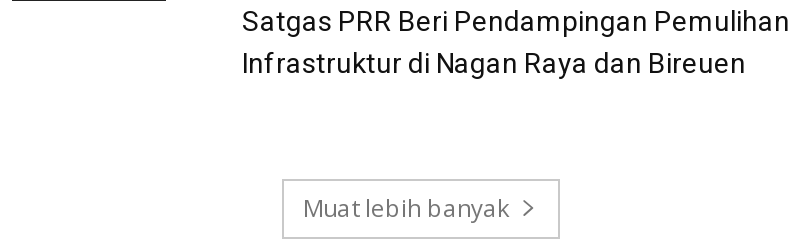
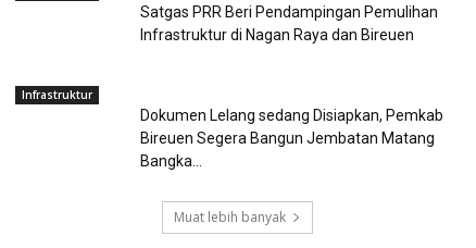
none -> [22,87,443,169] Infrastruktur | Dokumen Lelang sedang Disiapkan, Pemkab | Bireuen Segera Bangun Jembatan Matang | Bangka...

